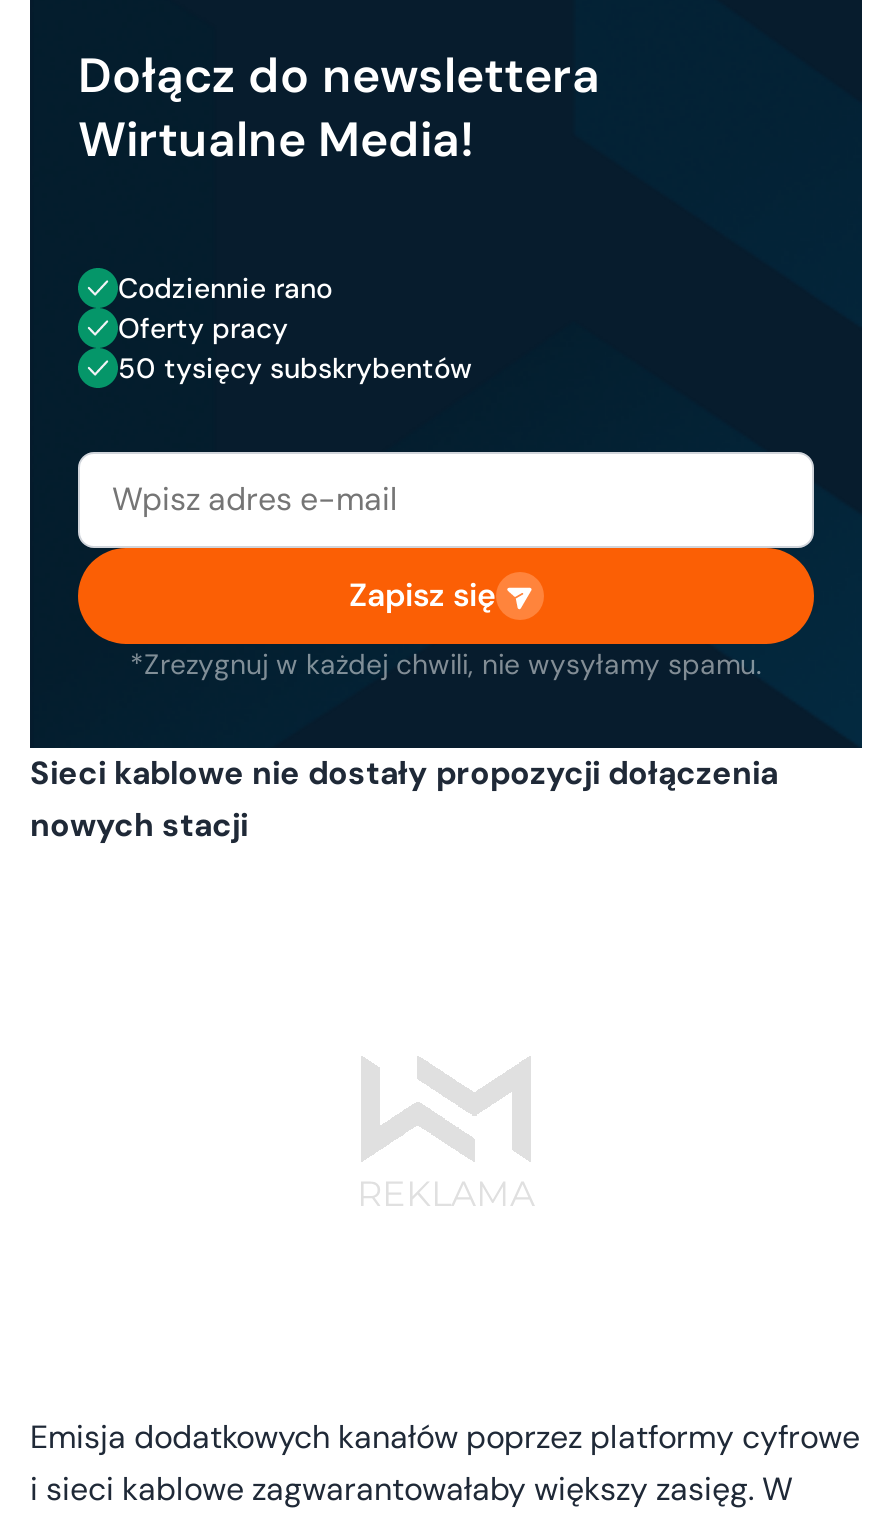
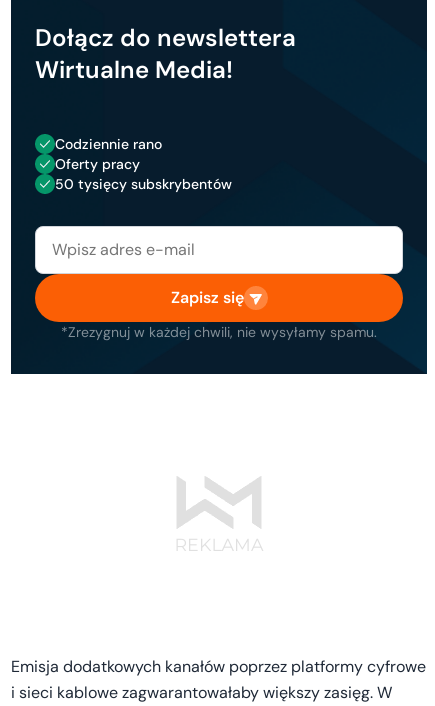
[30,751,778,845] Sieci kablowe nie dostały propozycji dołączenia | nowych stacji -> none

